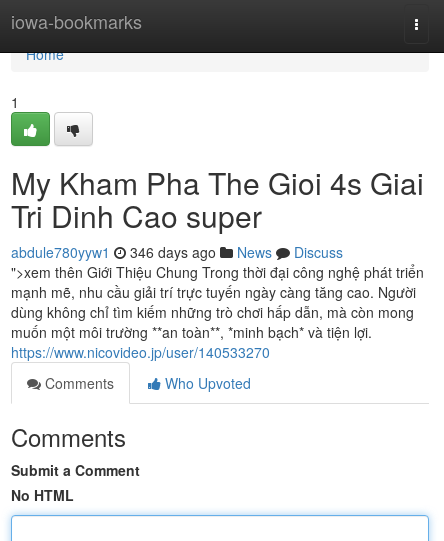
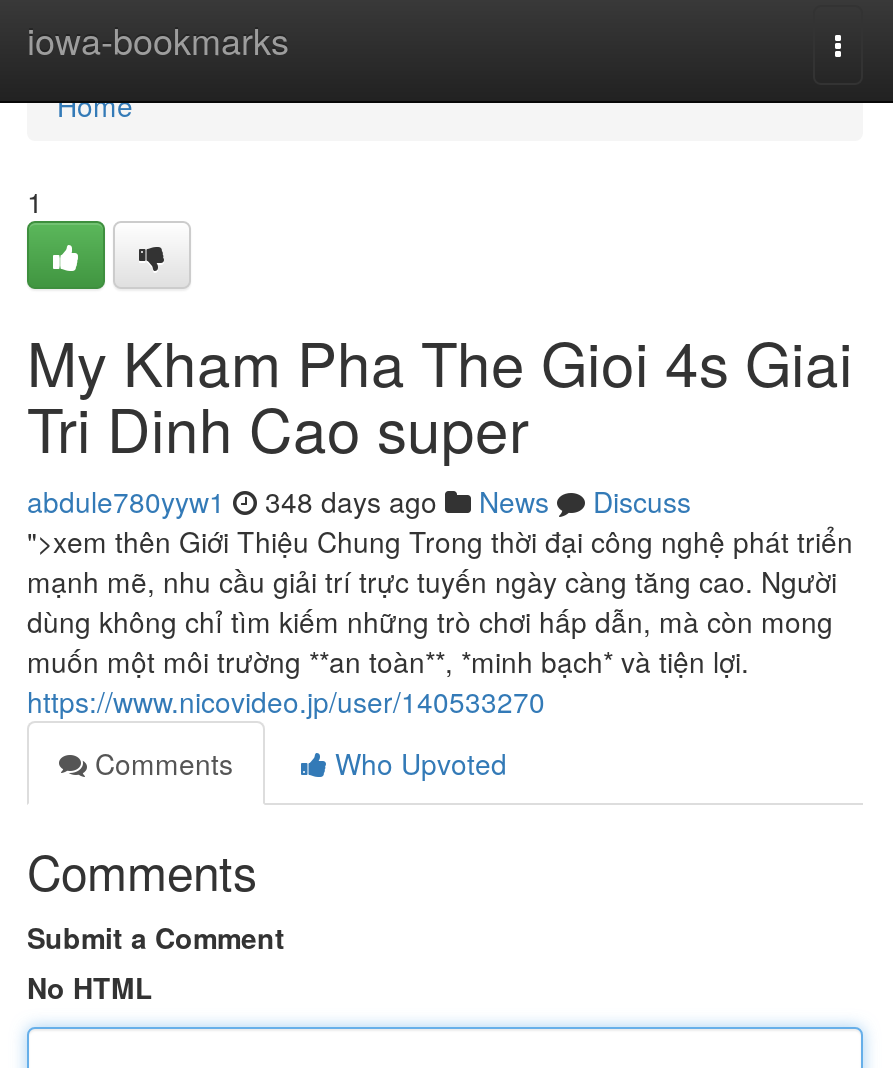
[11,242,343,262] abdule780yyw1 346 days ago News Discuss -> [27,481,691,521] abdule780yyw1 348 days ago News Discuss

